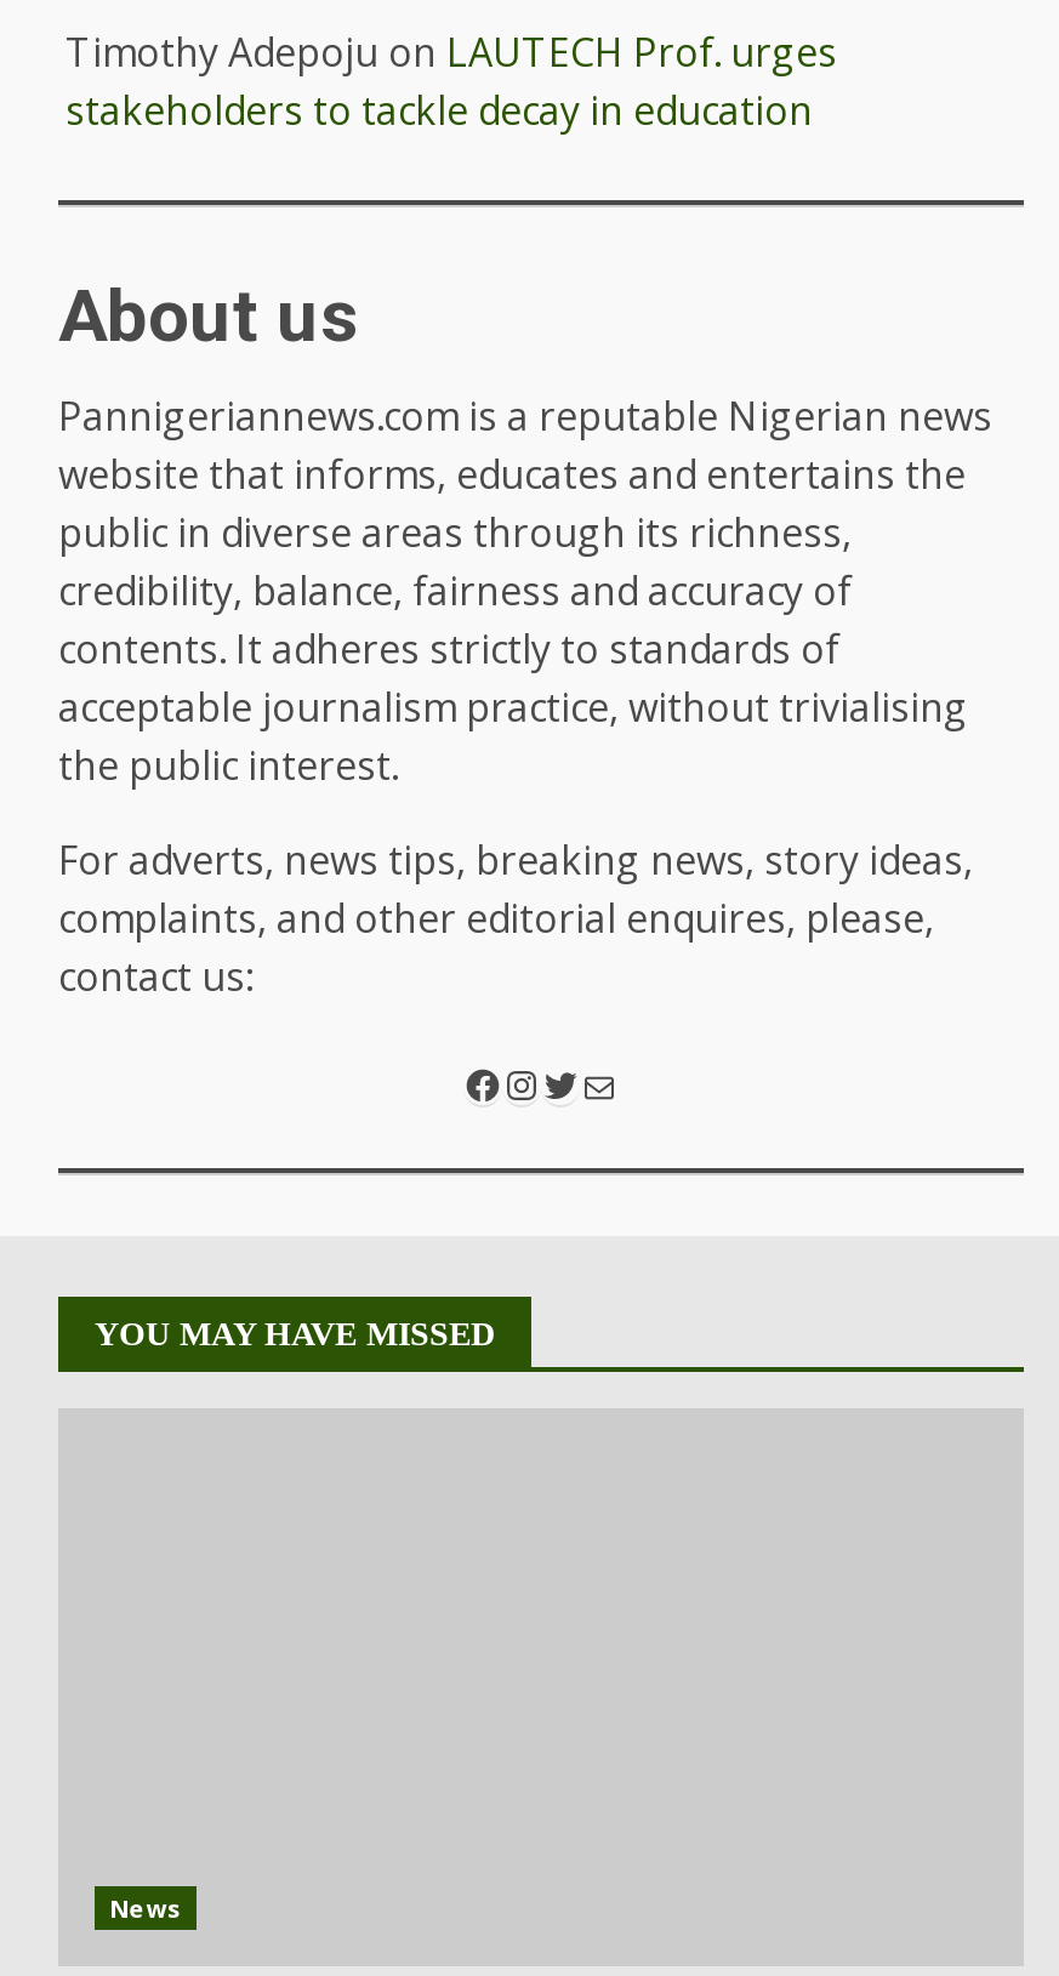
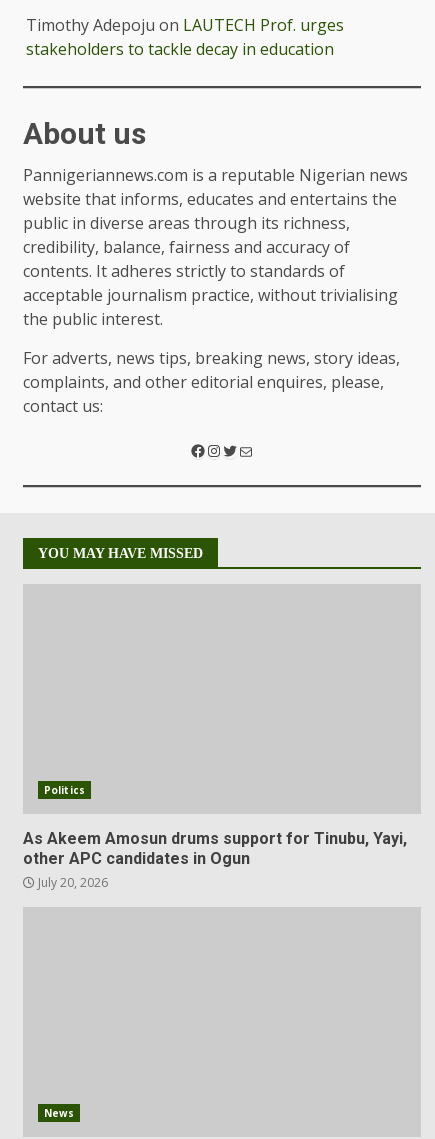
none -> [23,783,407,891] Politics | As Akeem Amosun drums support for Tinubu, Yayi, | other APC candidates in Ogun | July 20, 2026

